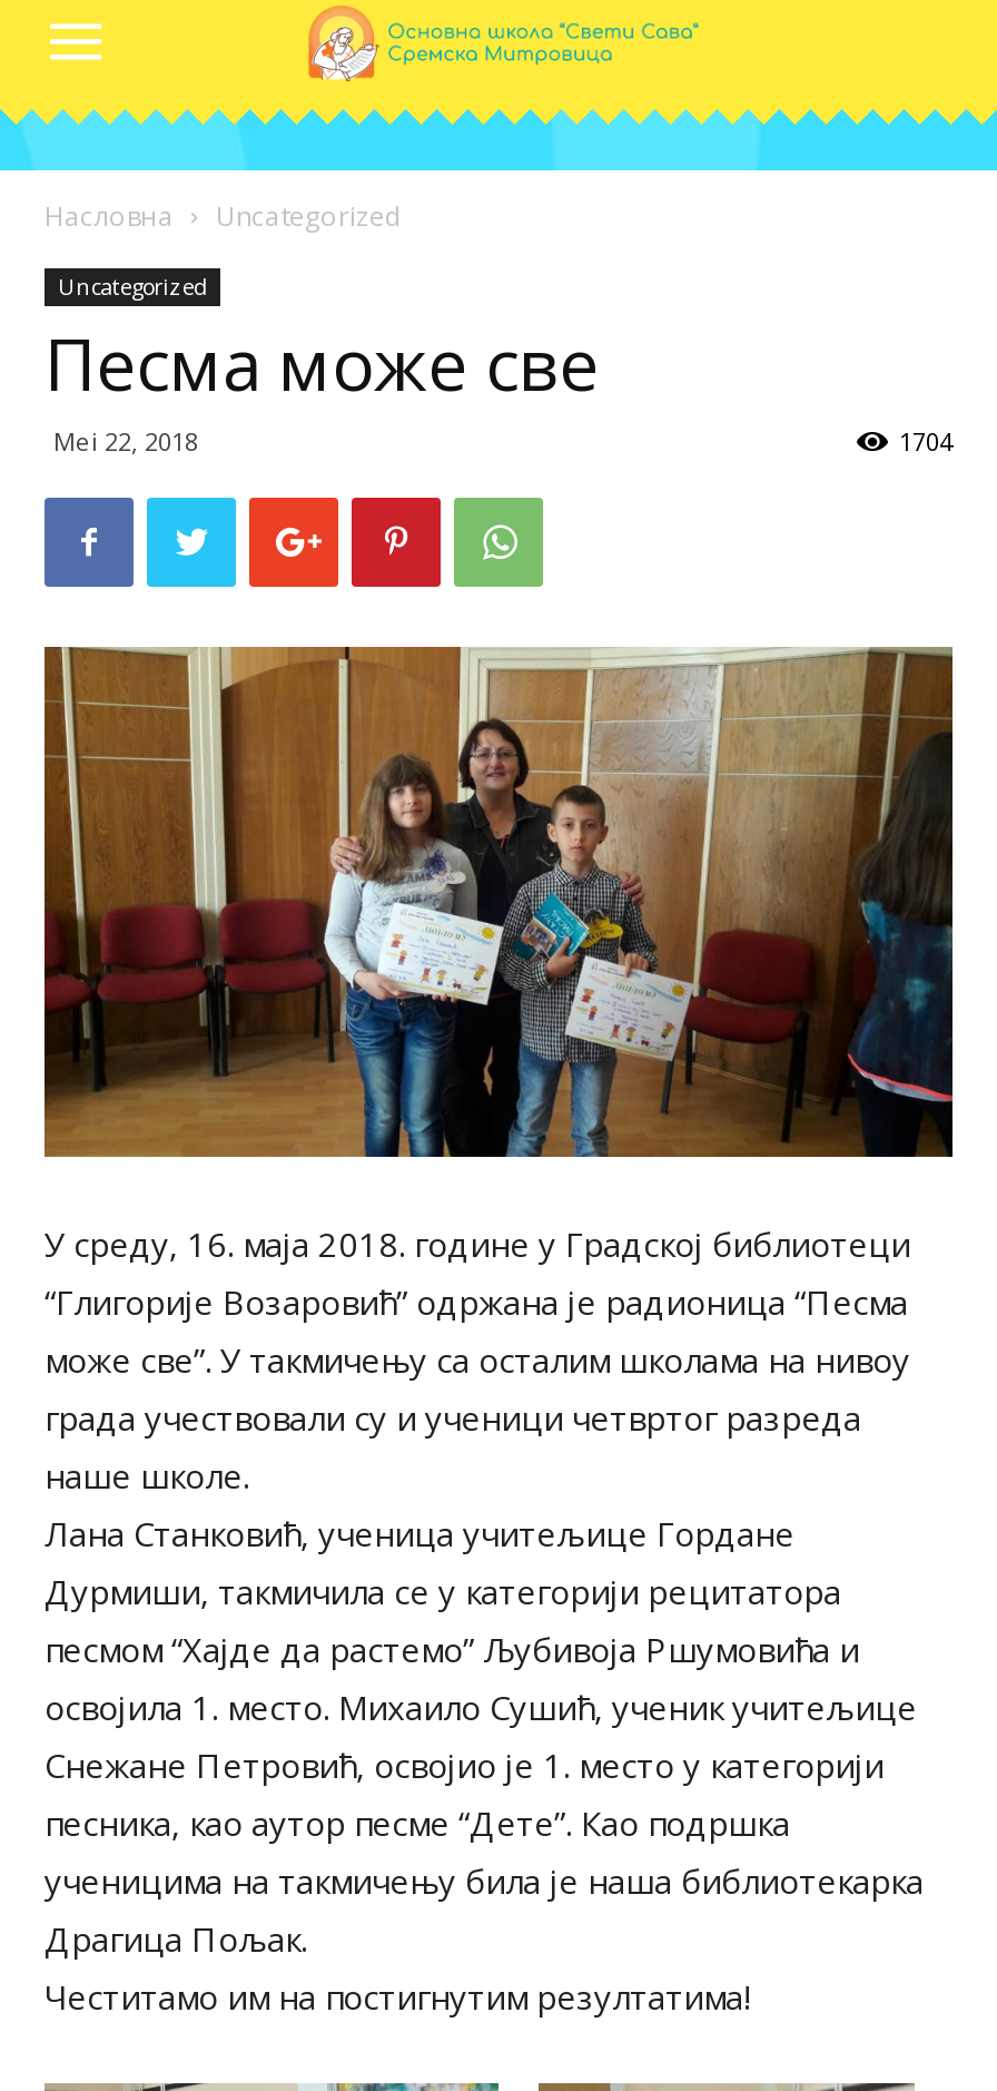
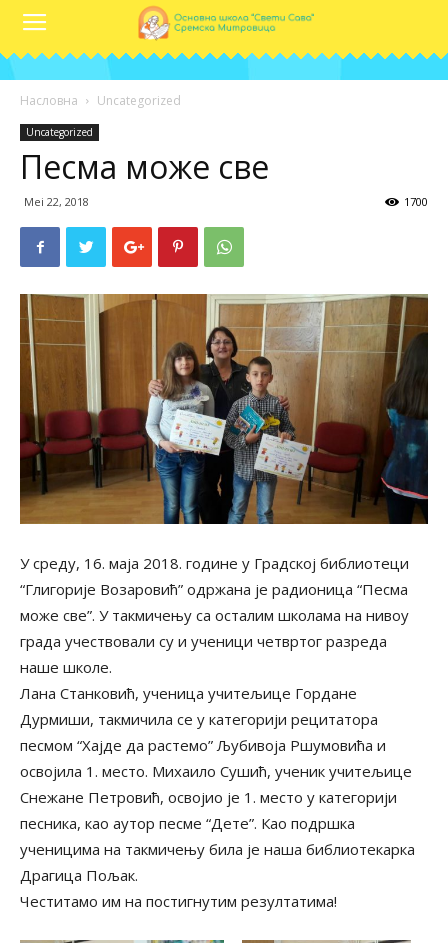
[899,424,952,458] 1704 -> [404,194,428,209] 1700

